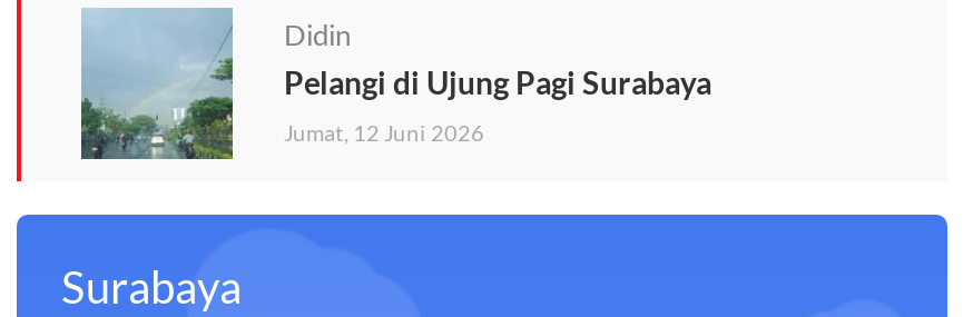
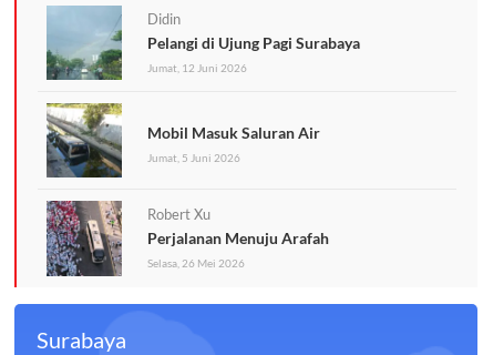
none -> [45,102,329,270] [image] | Mobil Masuk Saluran Air | Jumat, 5 Juni 2026 | Robert Xu | Perjalanan Menuju Arafah | Selasa, 26 Mei 2026
none -> [45,200,123,277] [image]

